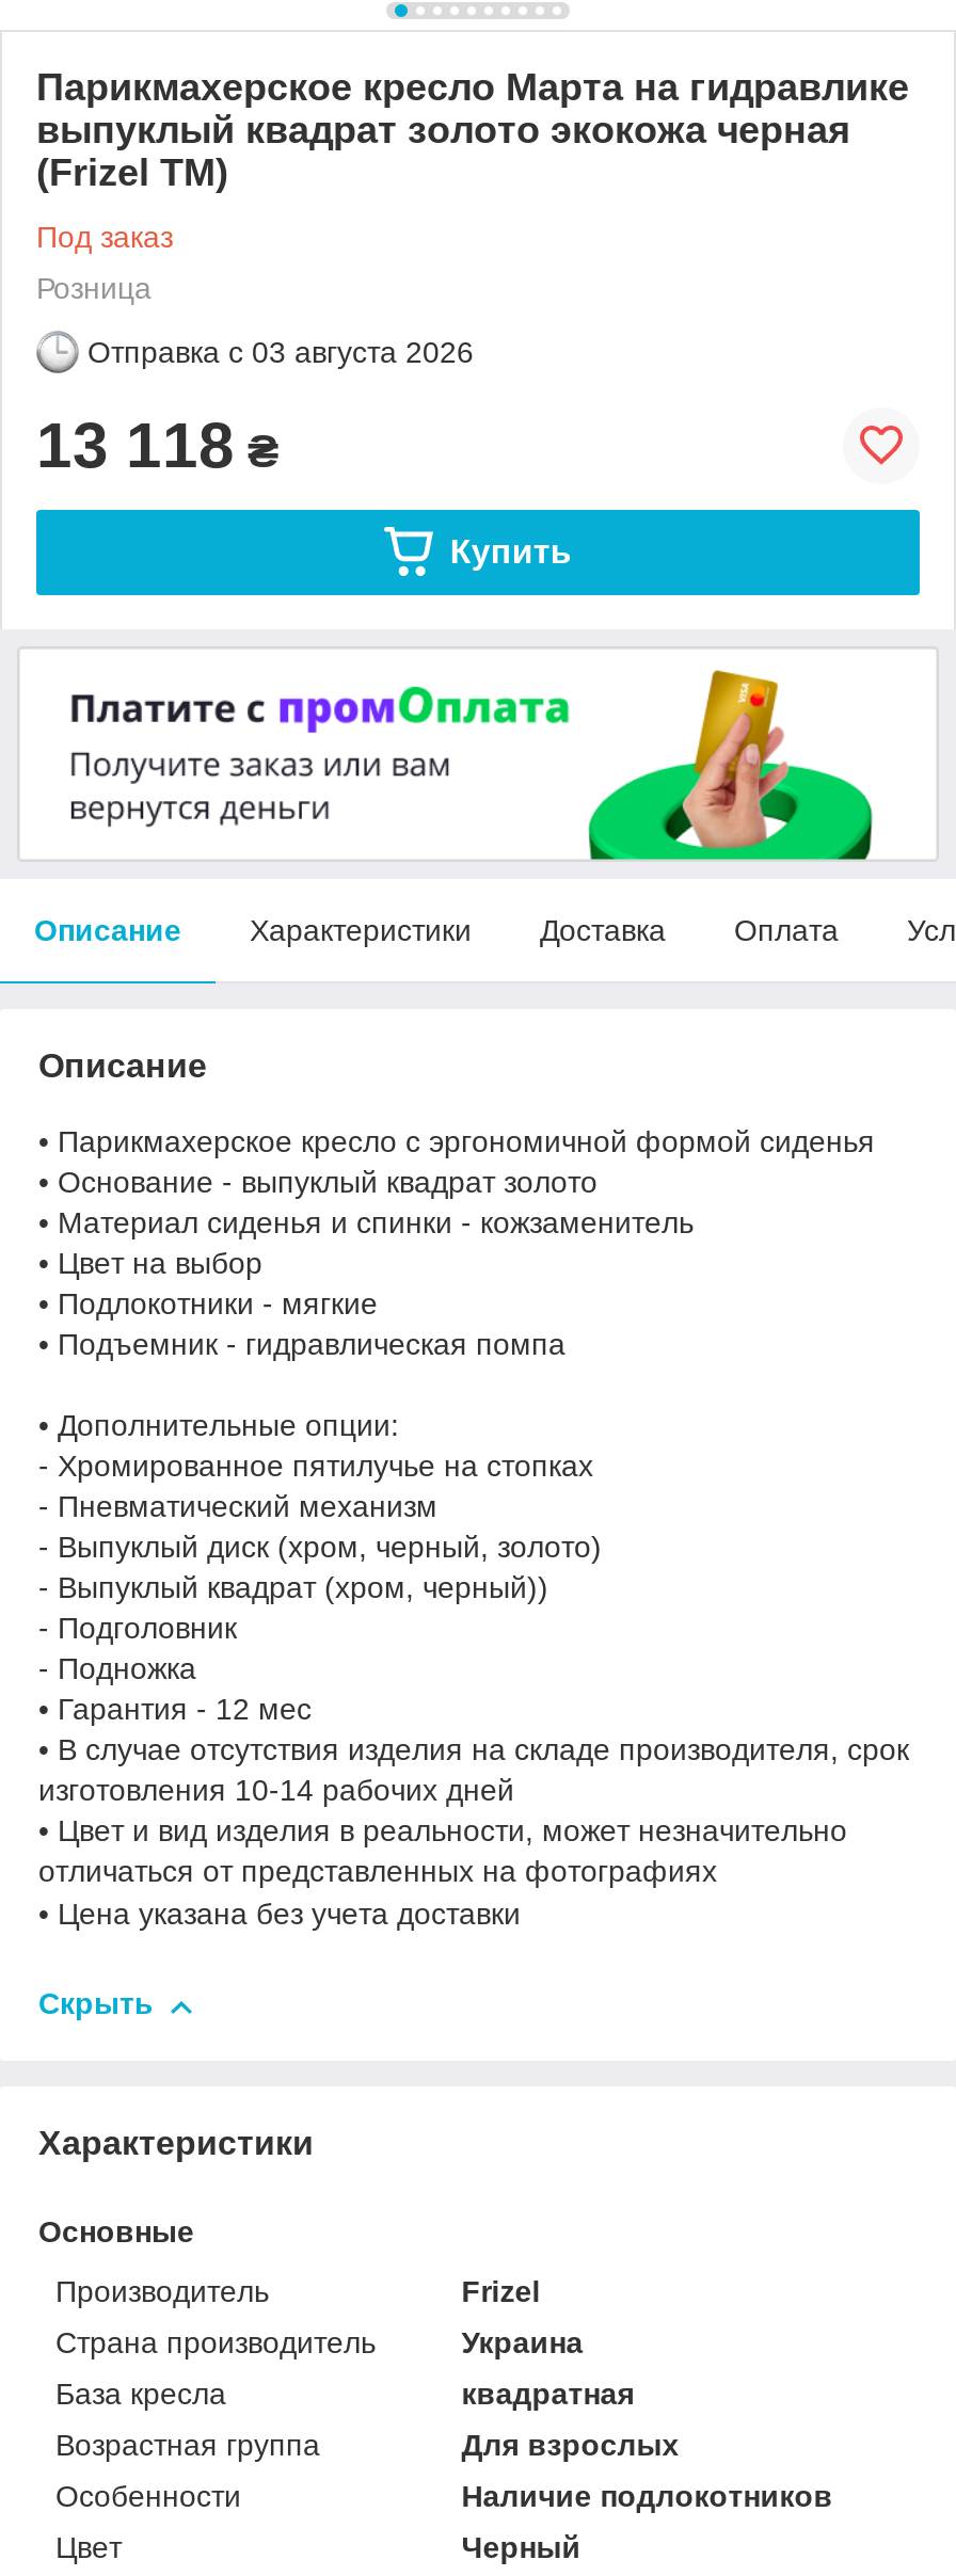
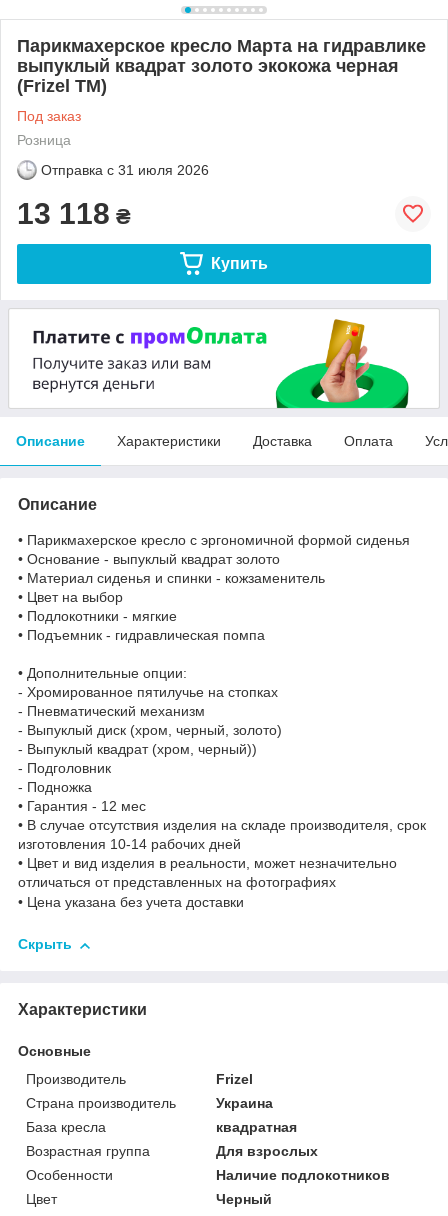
[87,335,474,369] Отправка с 03 августа 2026 -> [41,162,209,178] Отправка с 31 июля 2026

